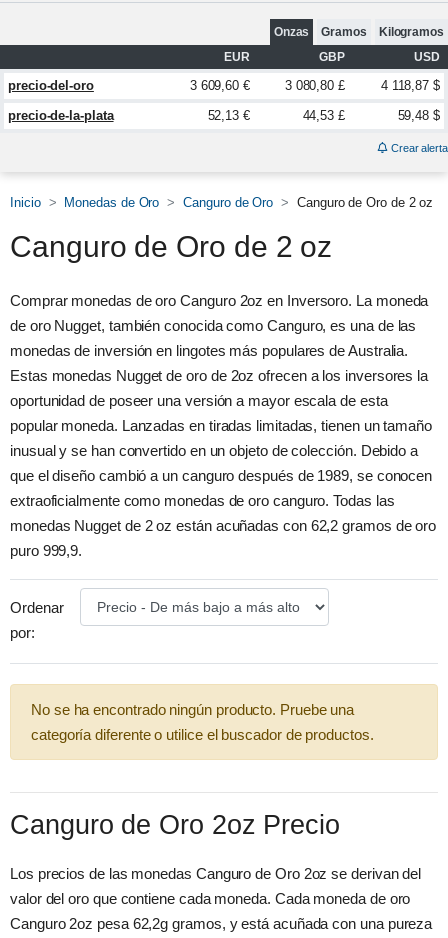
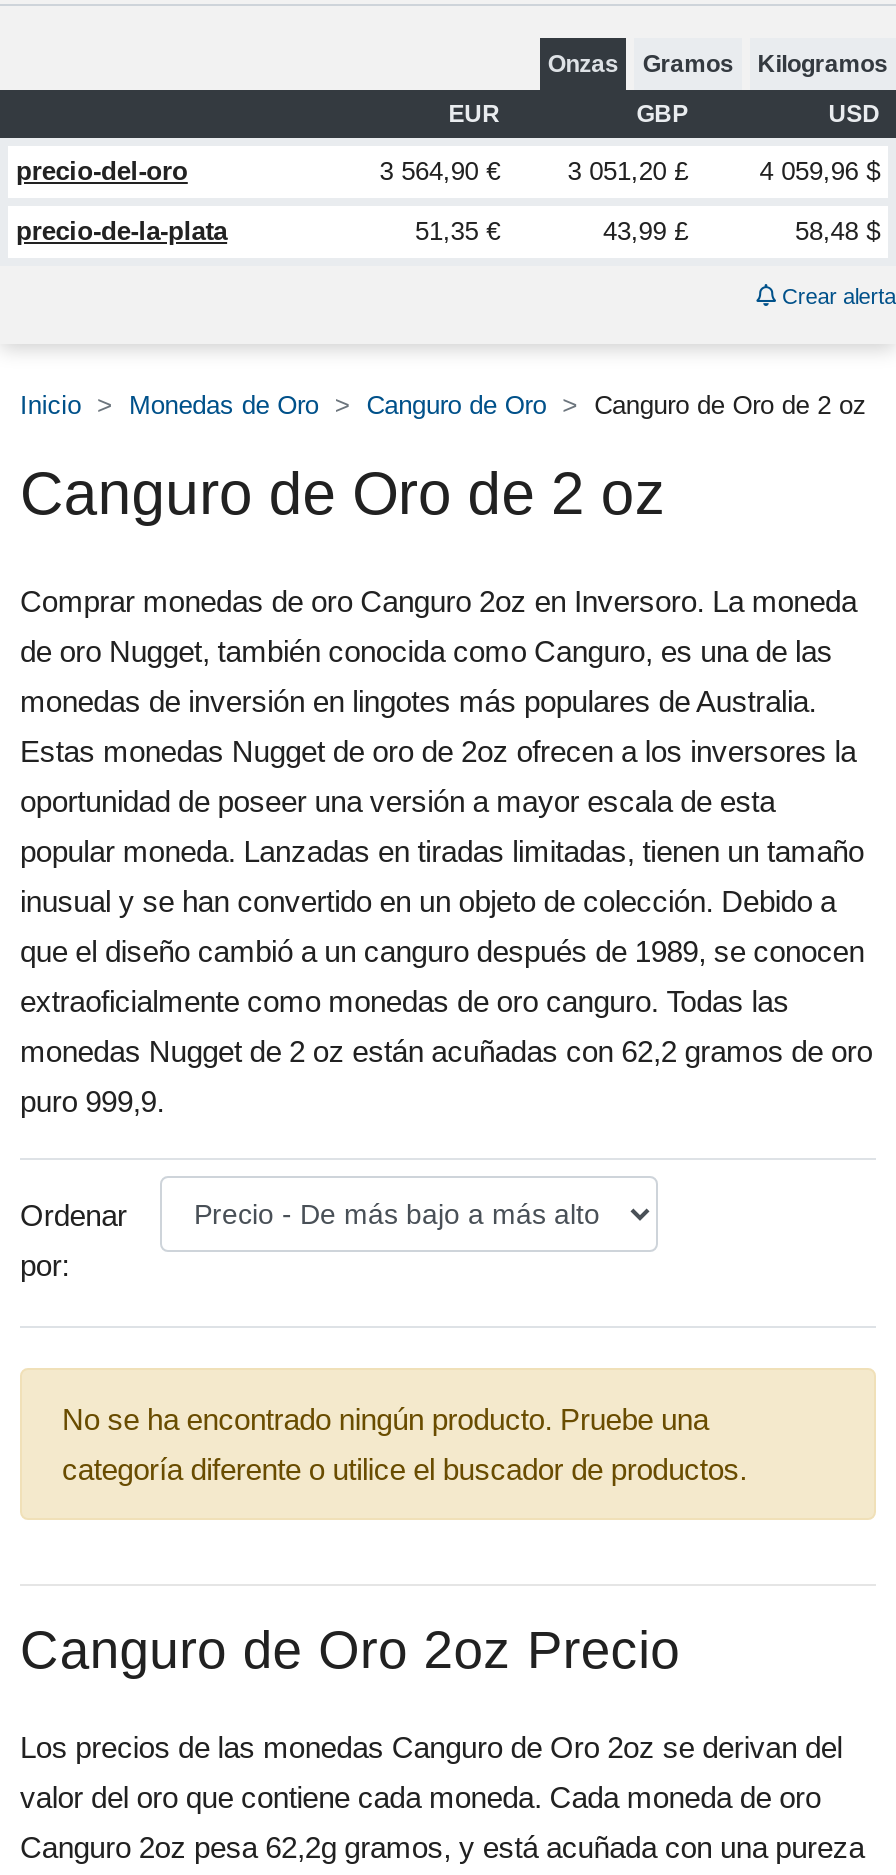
[190,78,250,93] 3 609,60 € -> [380,157,500,187] 3 564,90 €
[285,78,345,93] 3 080,80 £ -> [568,157,688,187] 3 051,20 £
[381,78,440,93] 4 118,87 $ -> [760,157,880,187] 4 059,96 $
[207,108,250,123] 52,13 € -> [415,217,500,247] 51,35 €
[302,108,345,123] 44,53 £ -> [603,217,688,247] 43,99 £
[397,108,440,123] 59,48 $ -> [795,217,880,247] 58,48 $

